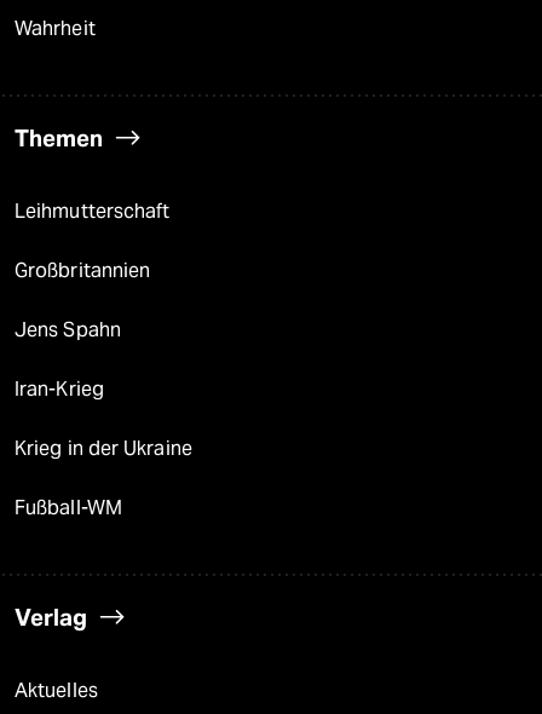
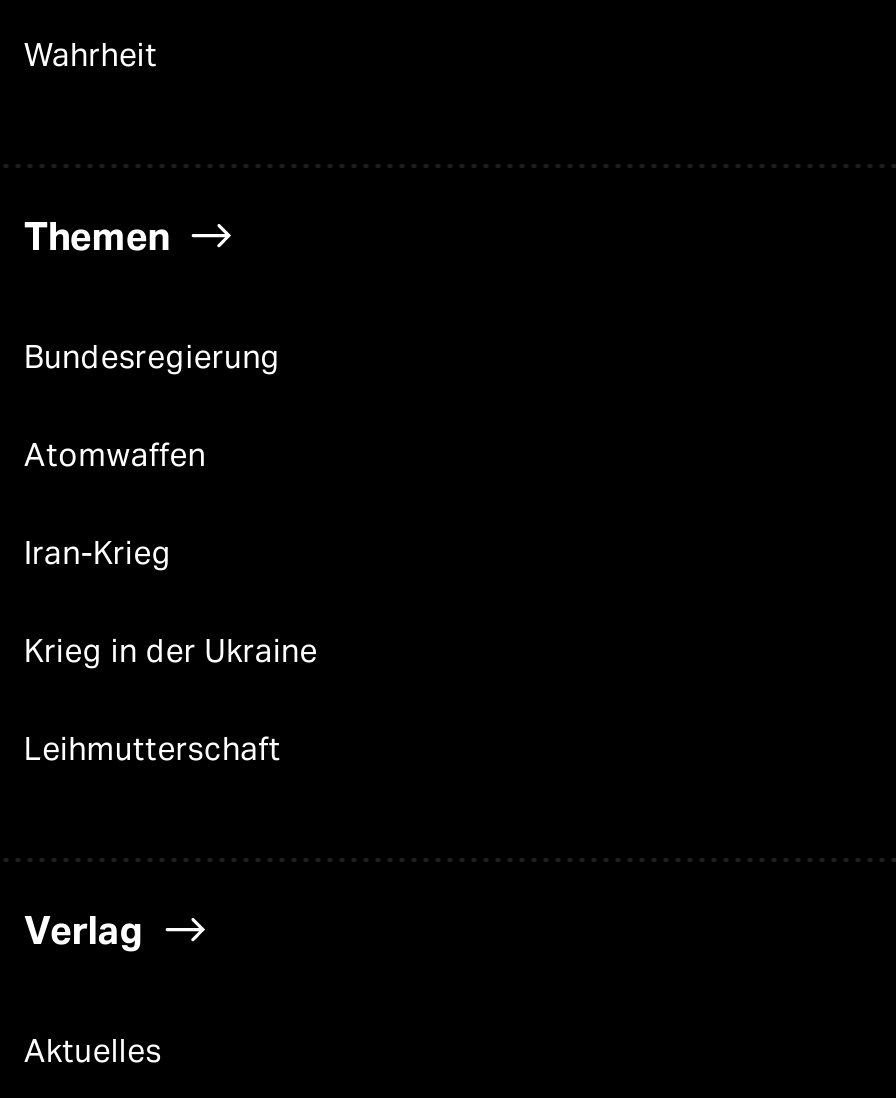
moved [15,199,170,222] -> [24,730,281,768]: Leihmutterschaft
[15,259,150,341] Großbritannien | Jens Spahn -> [24,338,281,474] Bundesregierung | Atomwaffen
[15,496,122,519] Fußball-WM -> none

